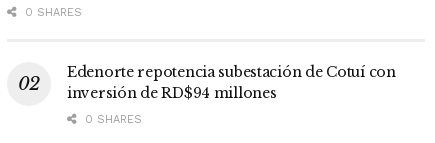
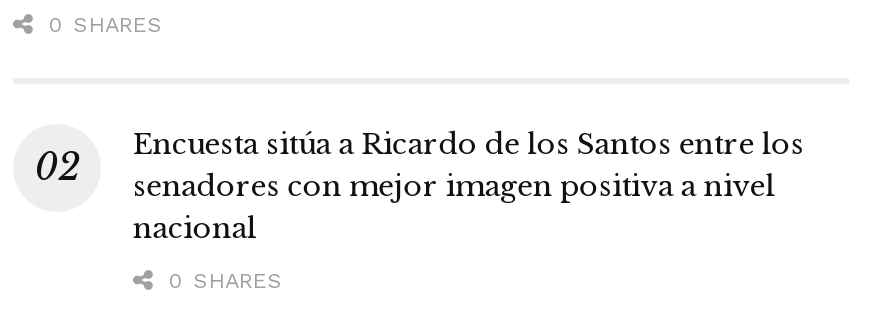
[67,63,396,102] Edenorte repotencia subestación de Cotuí con | inversión de RD$94 millones -> [133,126,804,246] Encuesta sitúa a Ricardo de los Santos entre los | senadores con mejor imagen positiva a nivel | nacional

